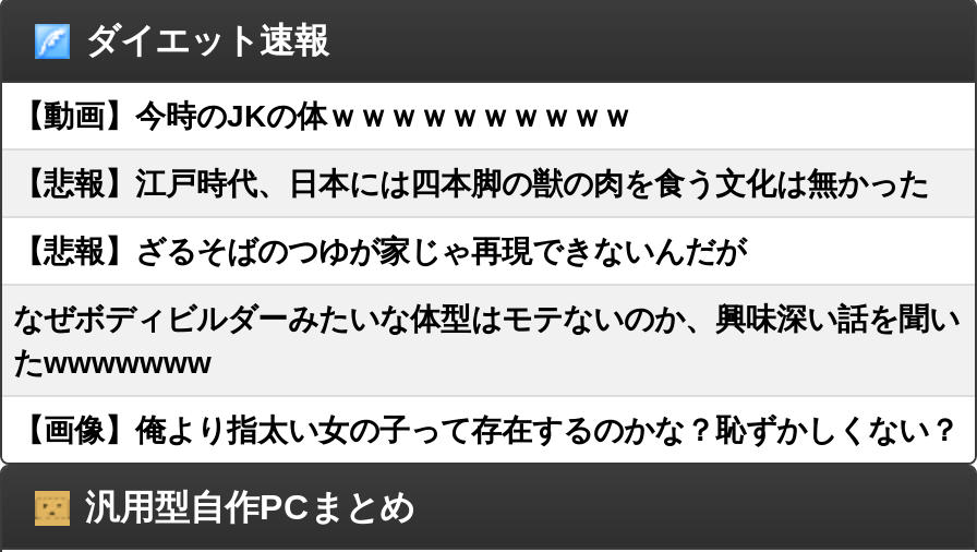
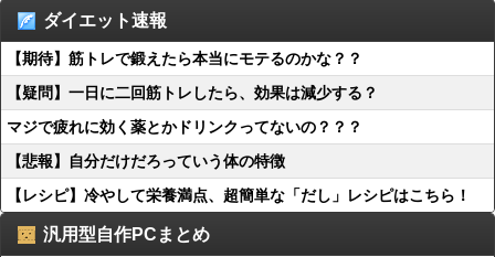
[13,98,632,133] 【動画】今時のJKの体ｗｗｗｗｗｗｗｗｗｗ -> [7,50,362,67] 【期待】筋トレで鍛えたら本当にモテるのかな？？
[13,166,929,201] 【悲報】江戸時代、日本には四本脚の獣の肉を食う文化は無かった -> [7,84,378,101] 【疑問】一日に二回筋トレしたら、効果は減少する？
[13,233,746,268] 【悲報】ざるそばのつゆが家じゃ再現できないんだが -> [7,118,362,136] マジで疲れに効く薬とかドリンクってないの？？？
[13,301,960,380] なぜボディビルダーみたいな体型はモテないのか、興味深い話を聞い | たwwwwwww -> [7,152,285,170] 【悲報】自分だけだろっていう体の特徴
[13,412,960,447] 【画像】俺より指太い女の子って存在するのかな？恥ずかしくない？ -> [7,186,471,204] 【レシピ】冷やして栄養満点、超簡単な「だし」レシピはこちら！

